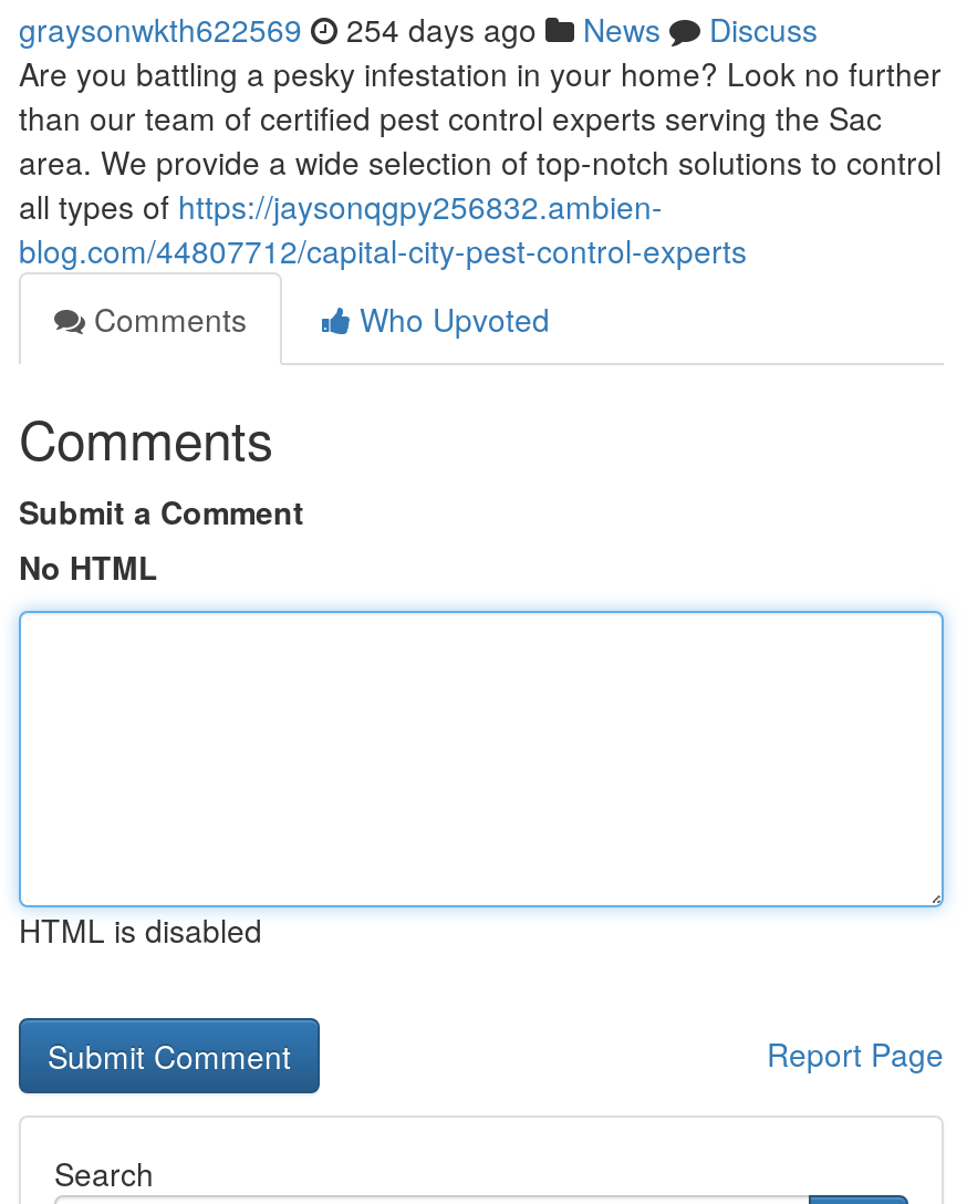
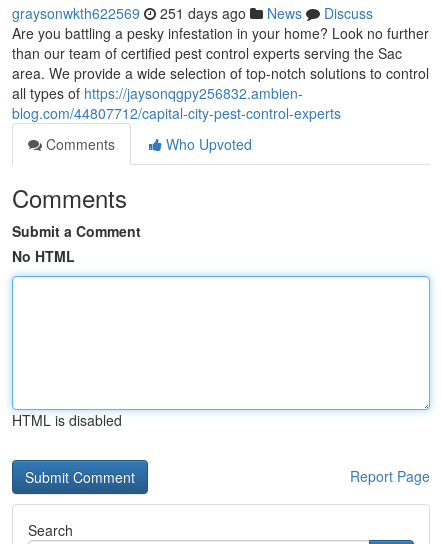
[19,7,818,51] graysonwkth622569 254 days ago News Discuss -> [12,3,373,23] graysonwkth622569 251 days ago News Discuss

